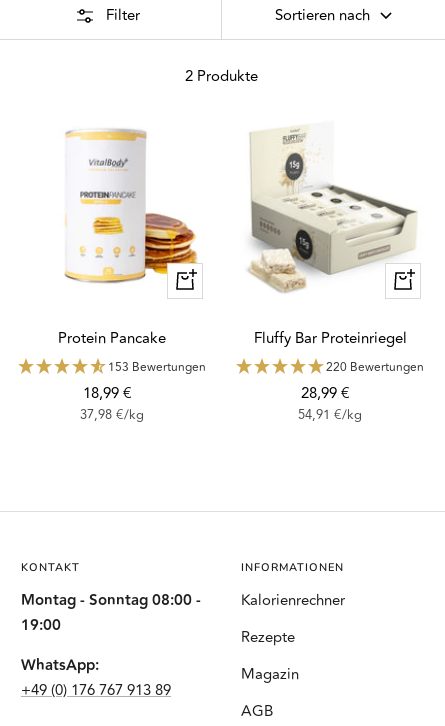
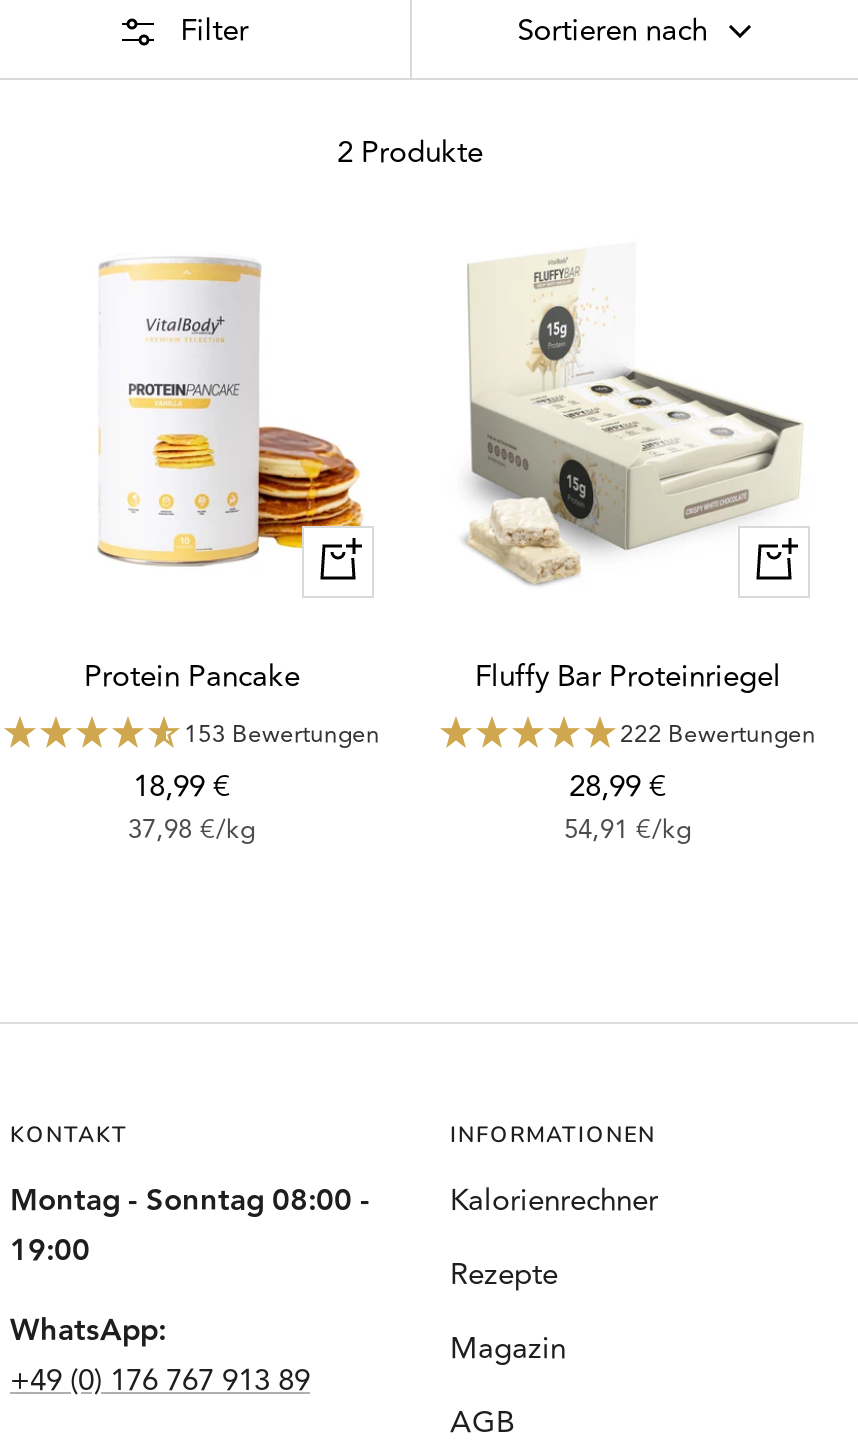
[326,358,424,377] 220 Bewertungen -> [620,716,816,754] 222 Bewertungen

